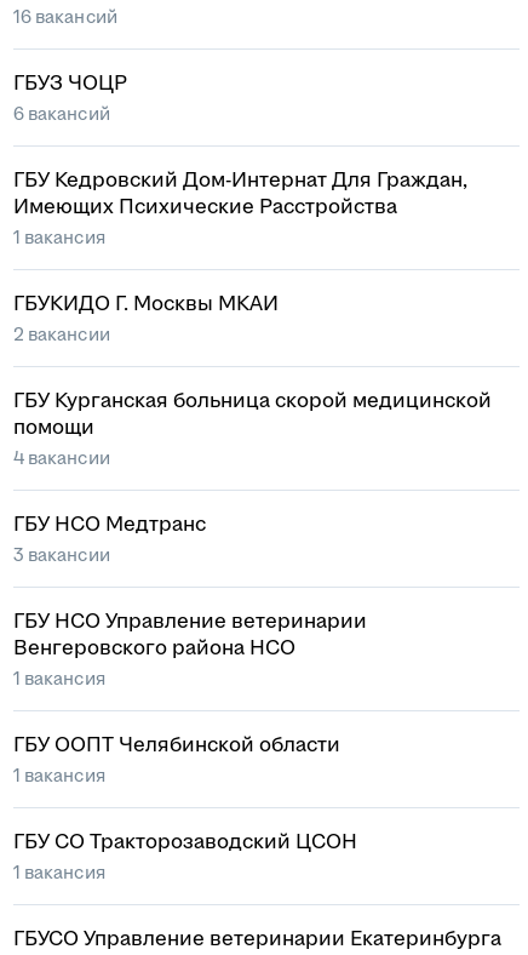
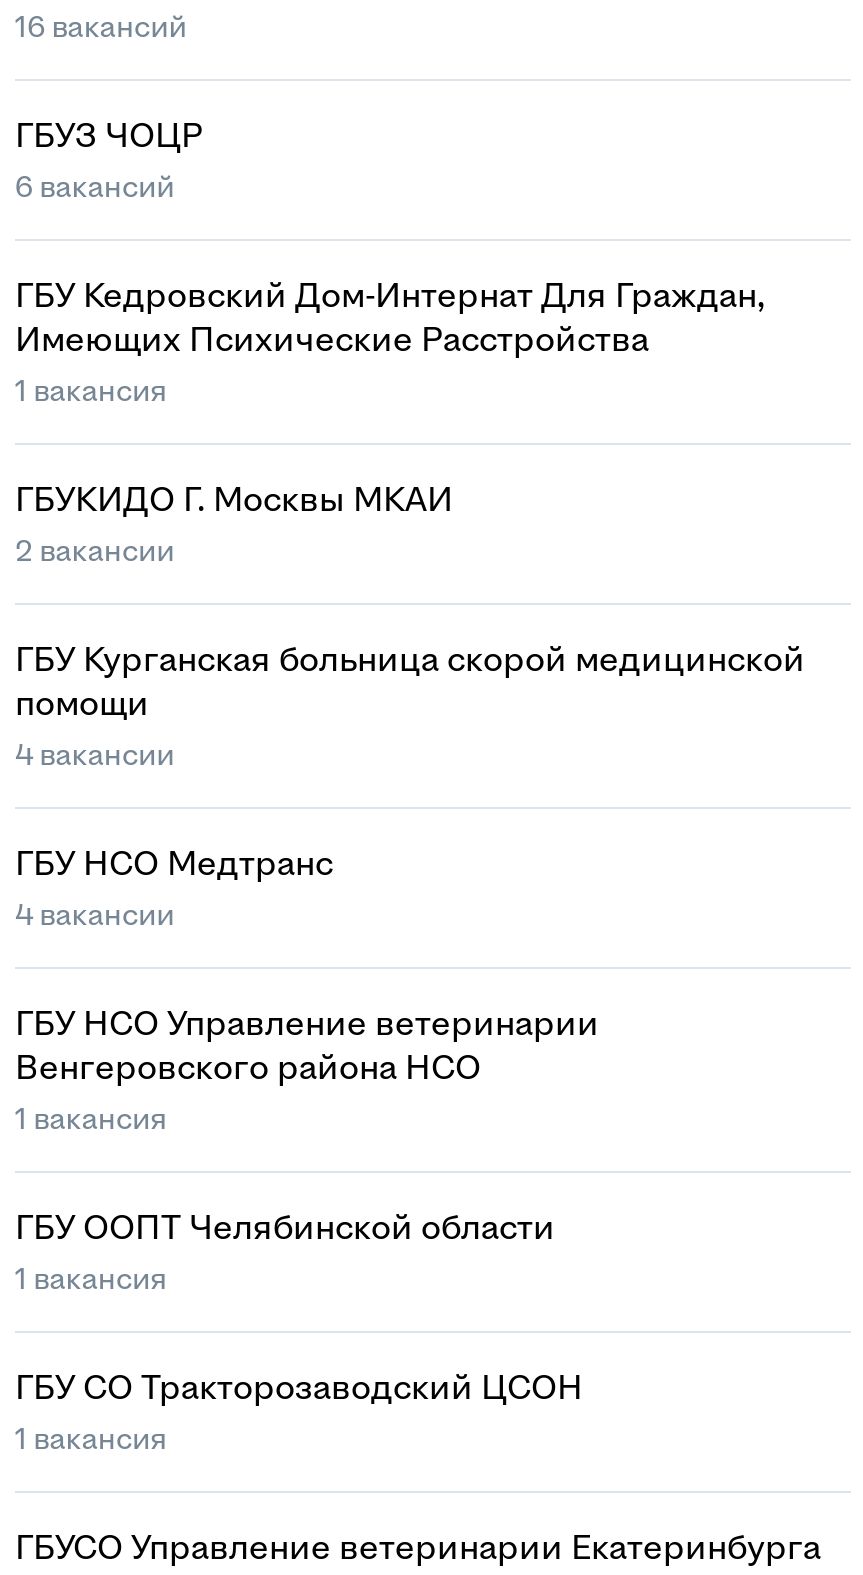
[13,544,110,565] 3 вакансии -> [15,897,174,931] 4 вакансии

